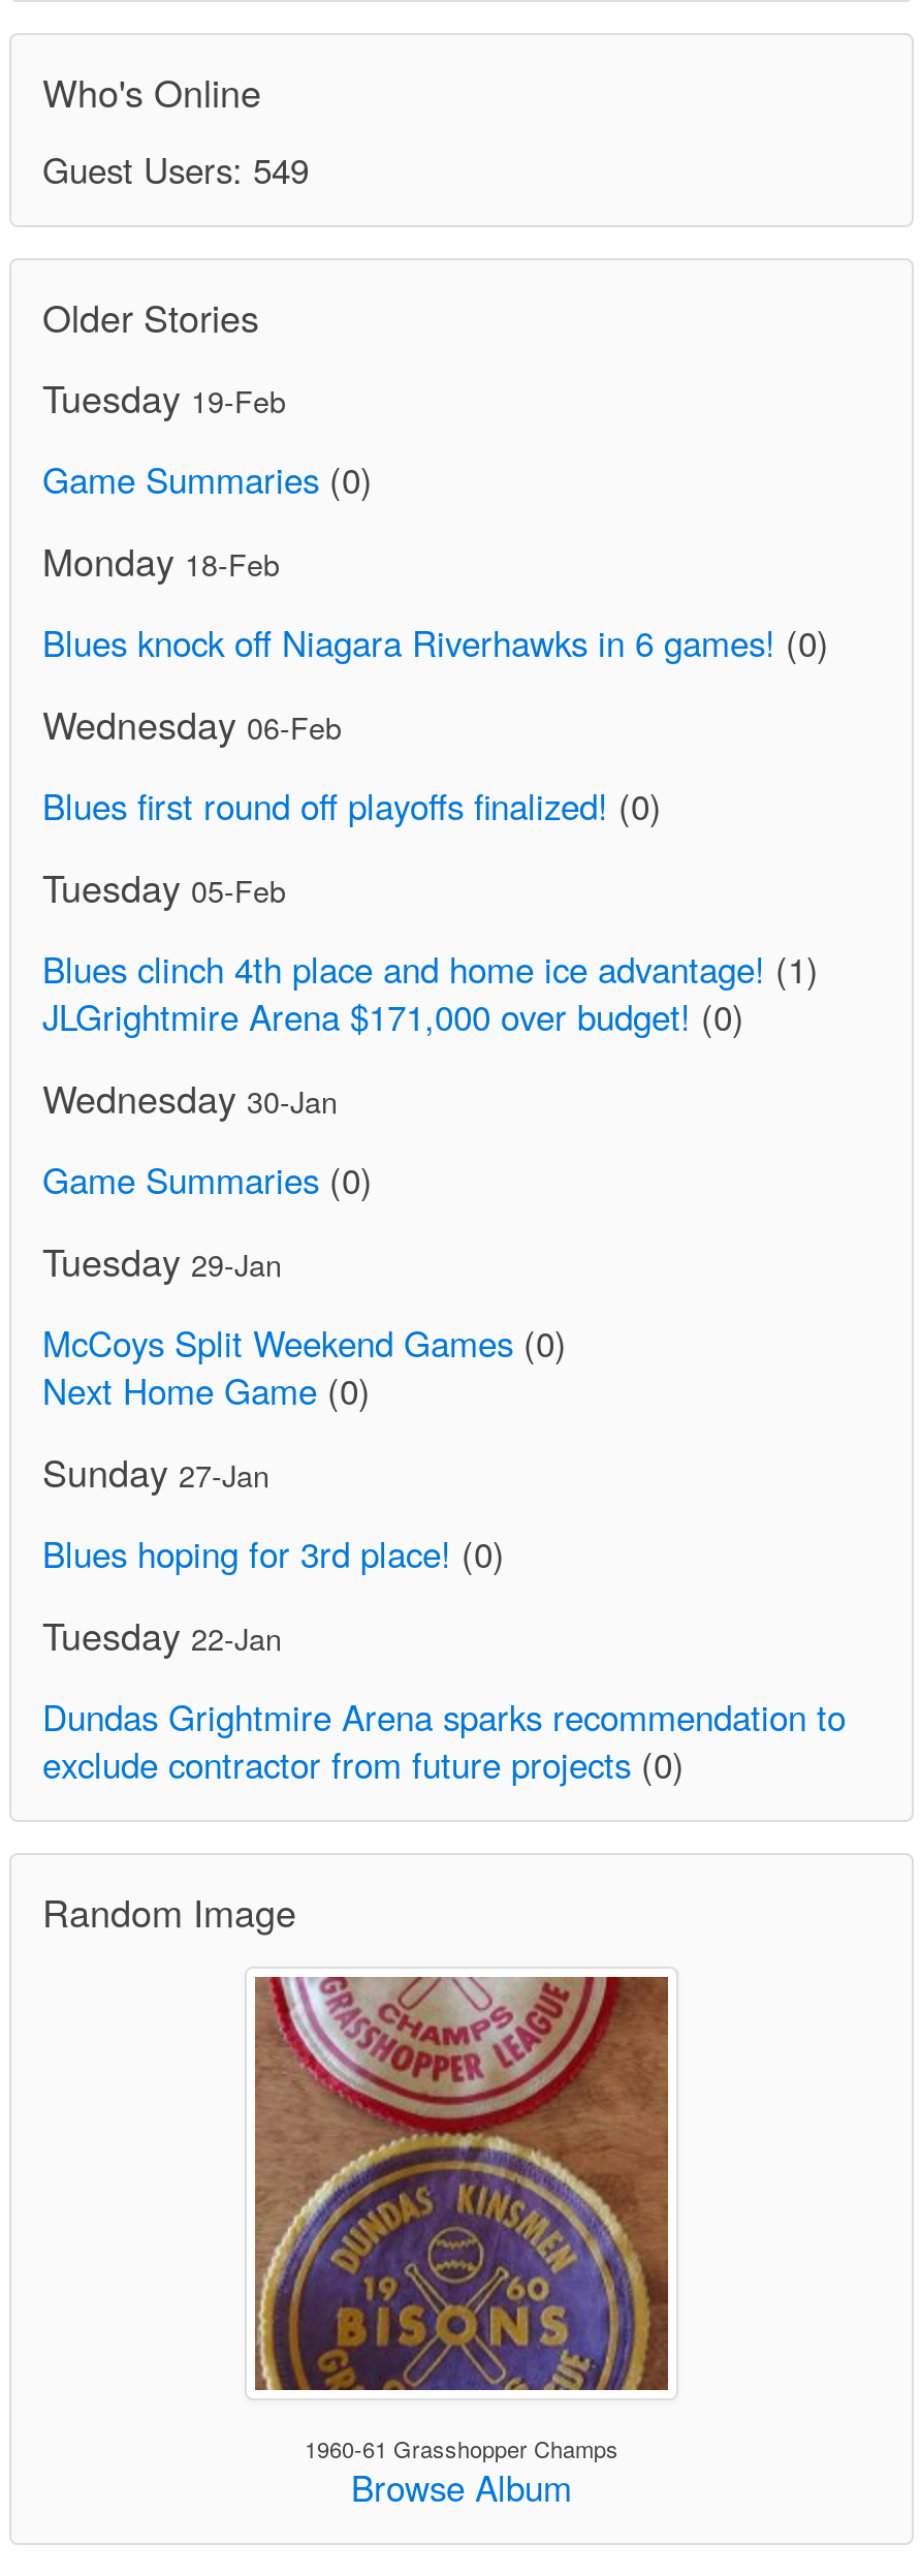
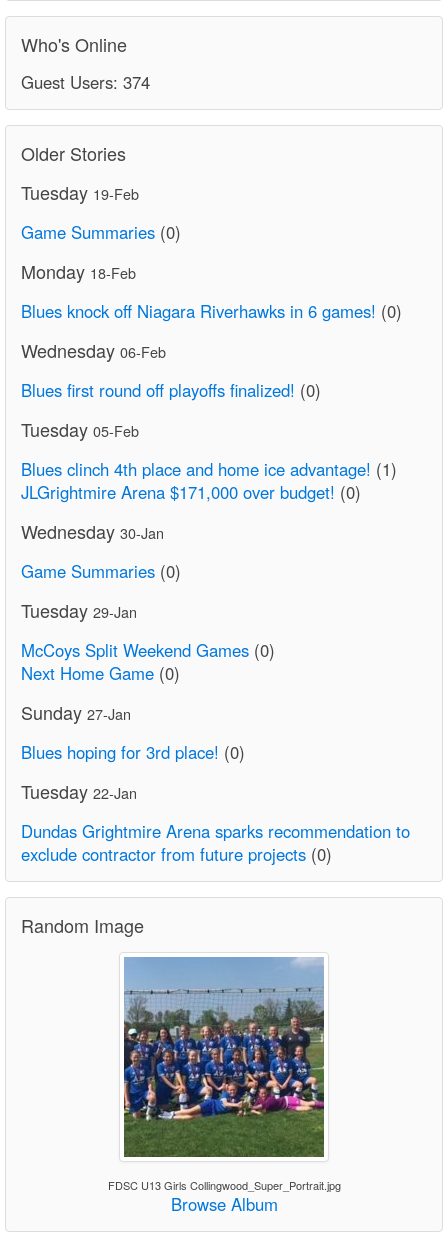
[42,145,309,194] Guest Users: 549 -> [21,70,150,94] Guest Users: 374
[253,1975,670,2464] [image] | 1960-61 Grasshopper Champs -> [107,956,340,1193] [image] | FDSC U13 Girls Collingwood_Super_Portrait.jpg

